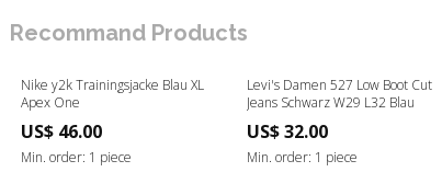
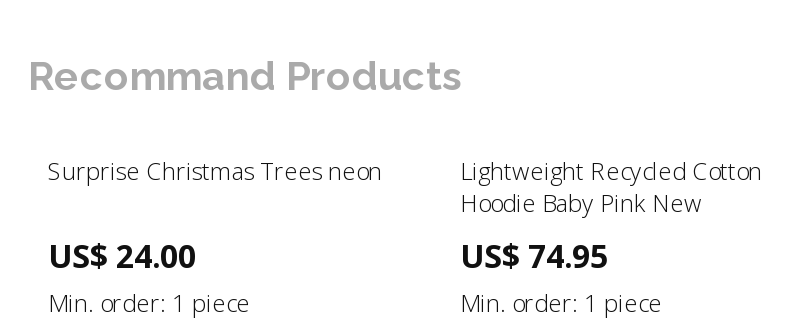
[21,75,204,143] Nike y2k Trainingsjacke Blau XL | Apex One | US$ 46.00 -> [48,153,382,277] Surprise Christmas Trees neon | US$ 24.00
[247,75,432,143] Levi's Damen 527 Low Boot Cut | Jeans Schwarz W29 L32 Blau | US$ 32.00 -> [460,153,762,277] Lightweight Recycled Cotton | Hoodie Baby Pink New | US$ 74.95

